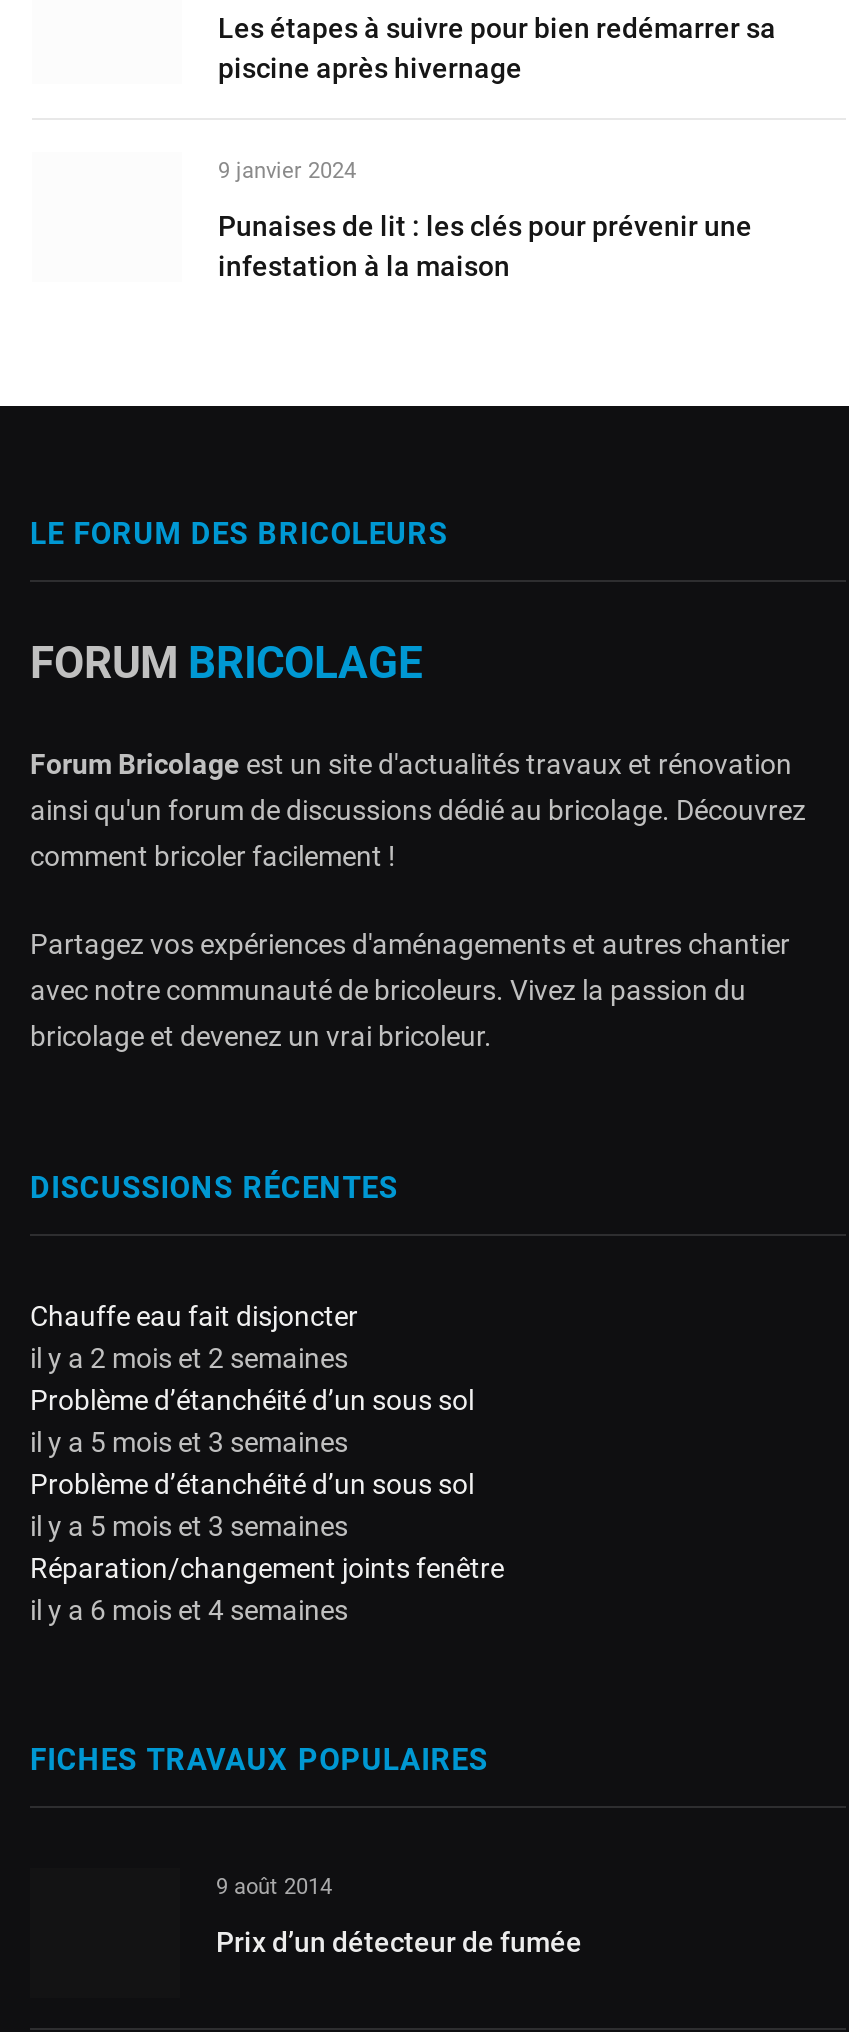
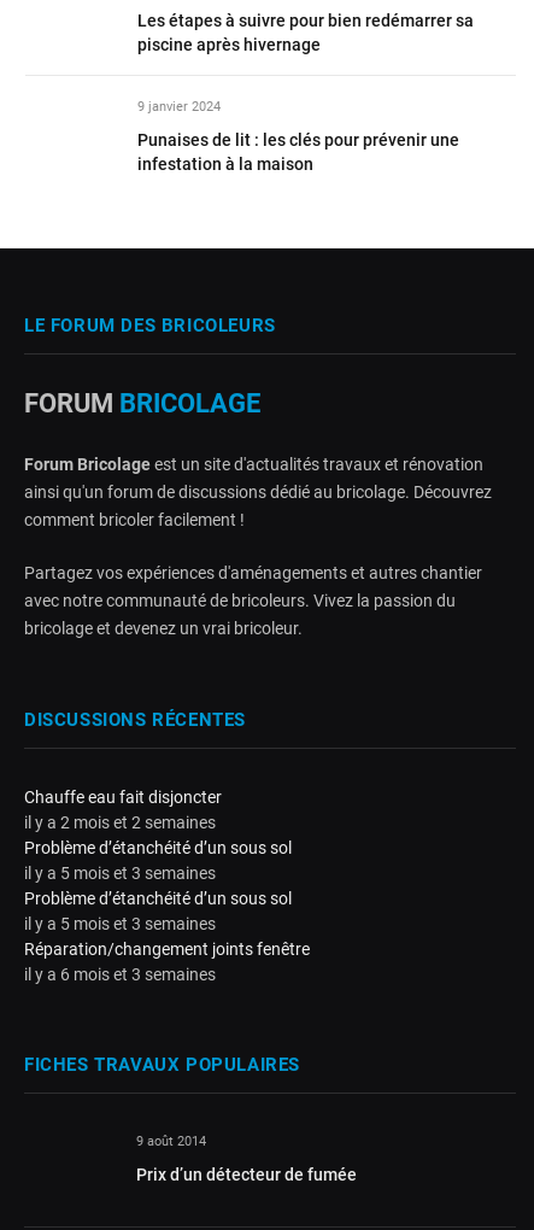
[30,1593,348,1625] il y a 6 mois et 4 semaines -> [24,964,216,984] il y a 6 mois et 3 semaines

